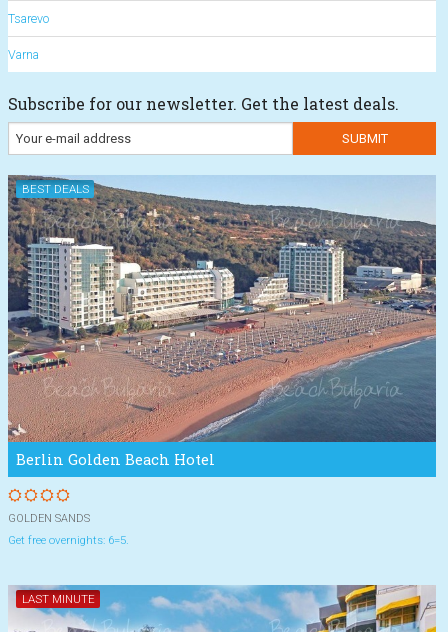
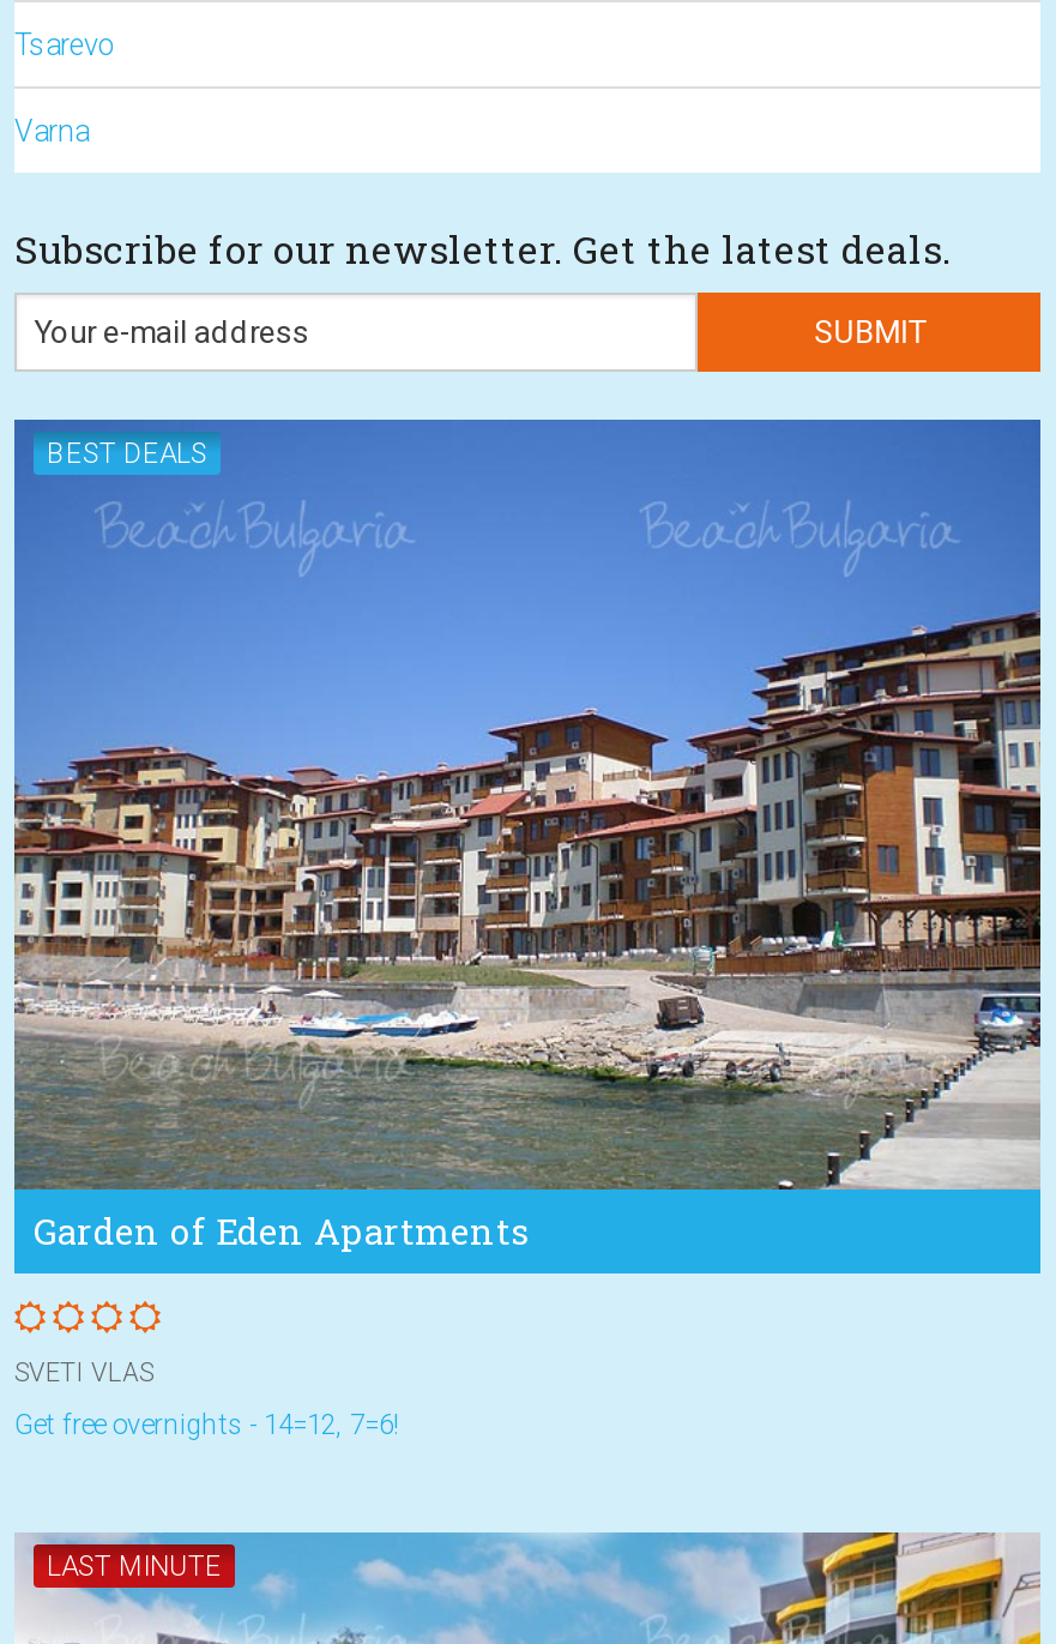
[7,175,437,469] [image] | Berlin Golden Beach Hotel -> [12,417,1043,1254] [image] | Garden of Eden Apartments
[8,512,90,525] GOLDEN SANDS -> [14,1357,153,1388] SVETI VLAS
[8,533,129,547] Get free overnights: 6=5. -> [14,1407,400,1441] Get free overnights - 14=12, 7=6!

